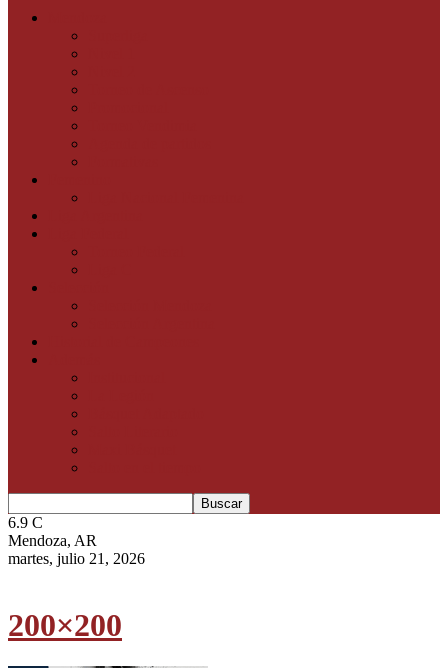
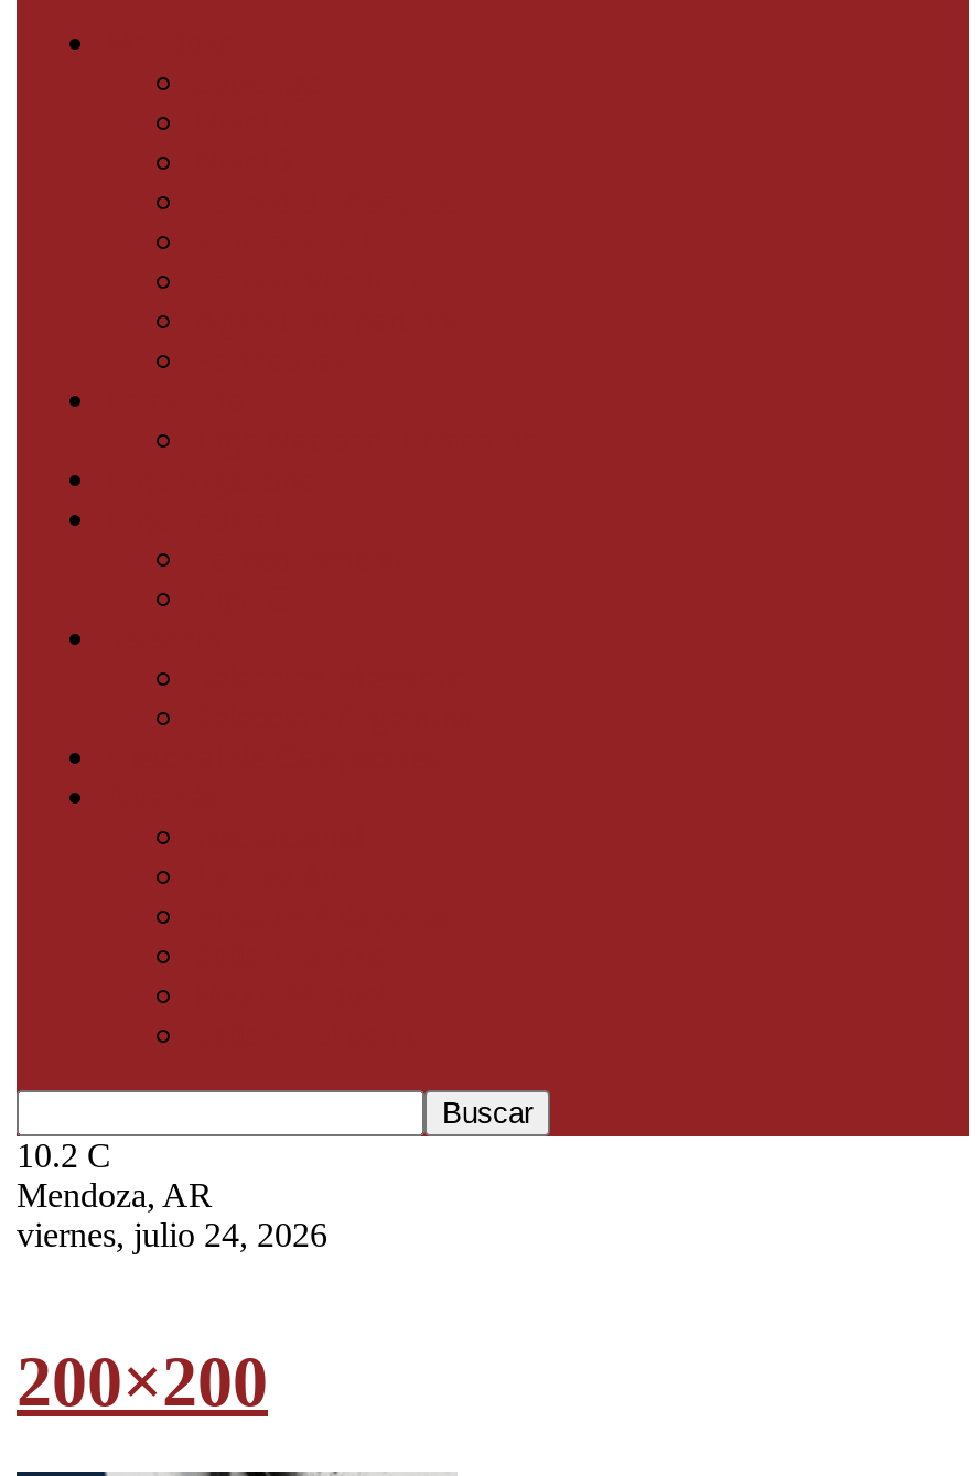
[8,514,43,531] 6.9 C -> [17,1136,111,1174] 10.2 C
[8,550,145,567] martes, julio 21, 2026 -> [17,1216,327,1253] viernes, julio 24, 2026

